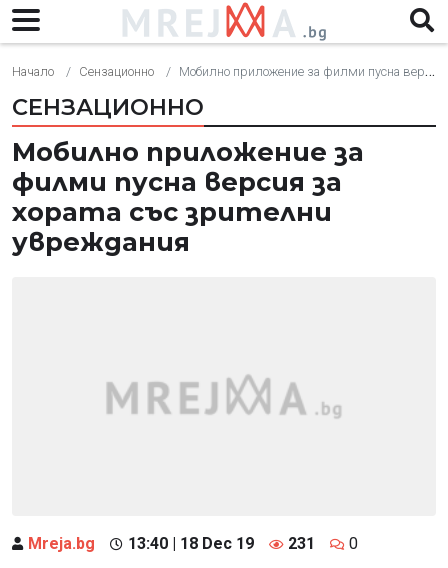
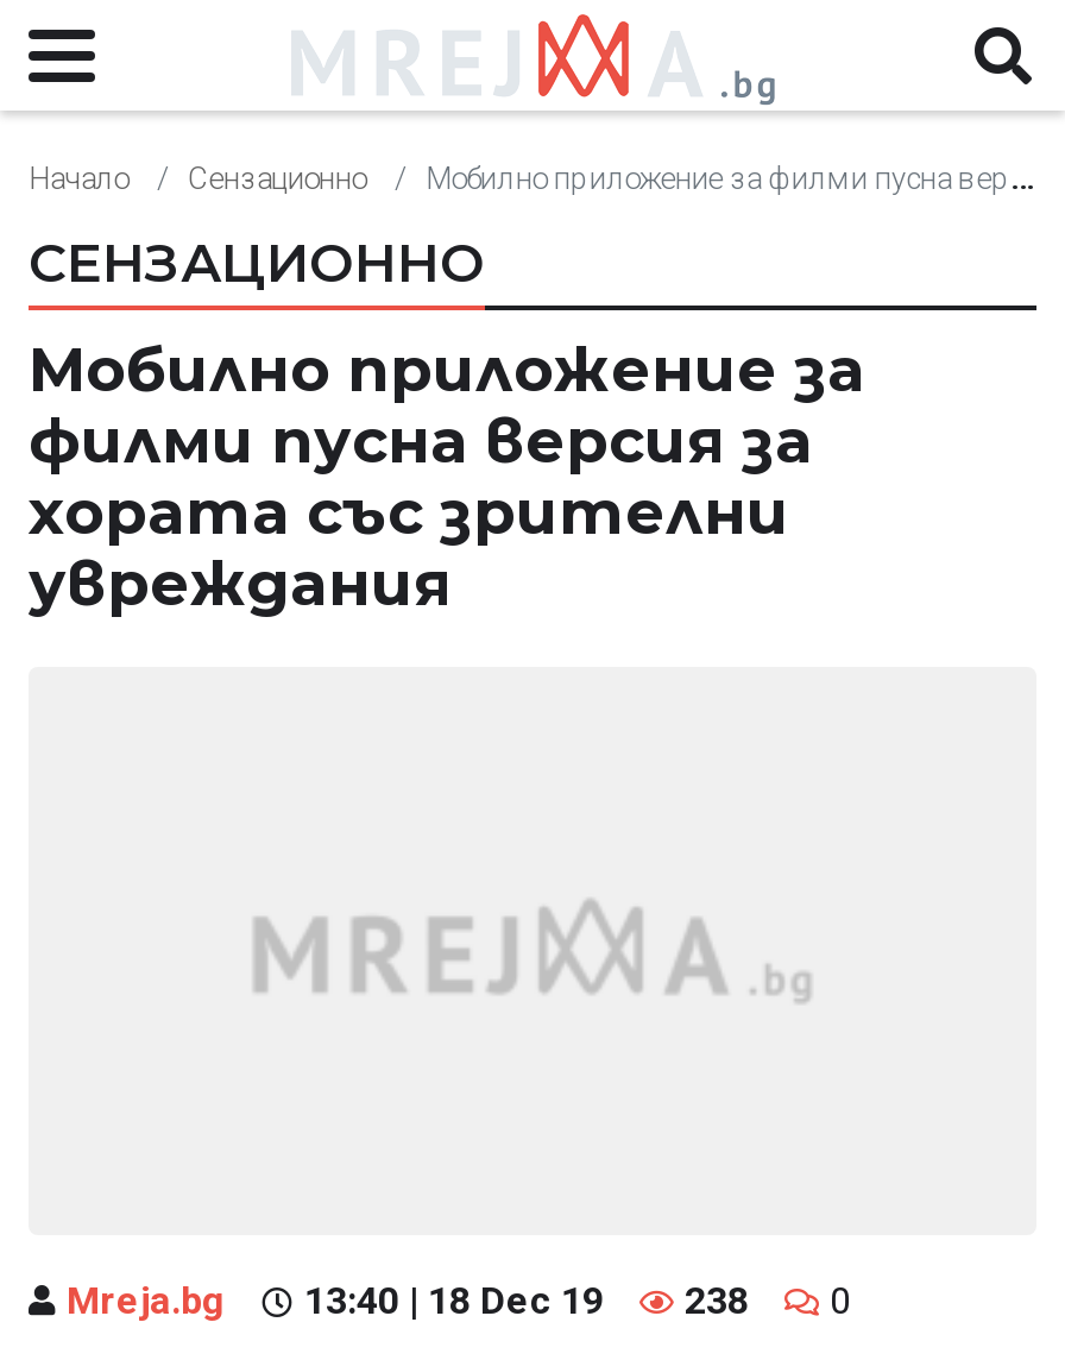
[288,533,315,552] 231 -> [685,1277,749,1322] 238

